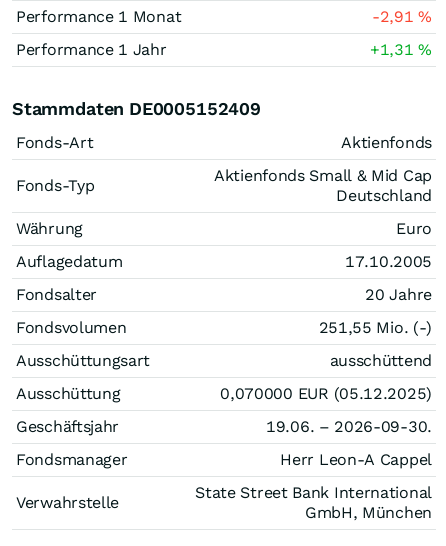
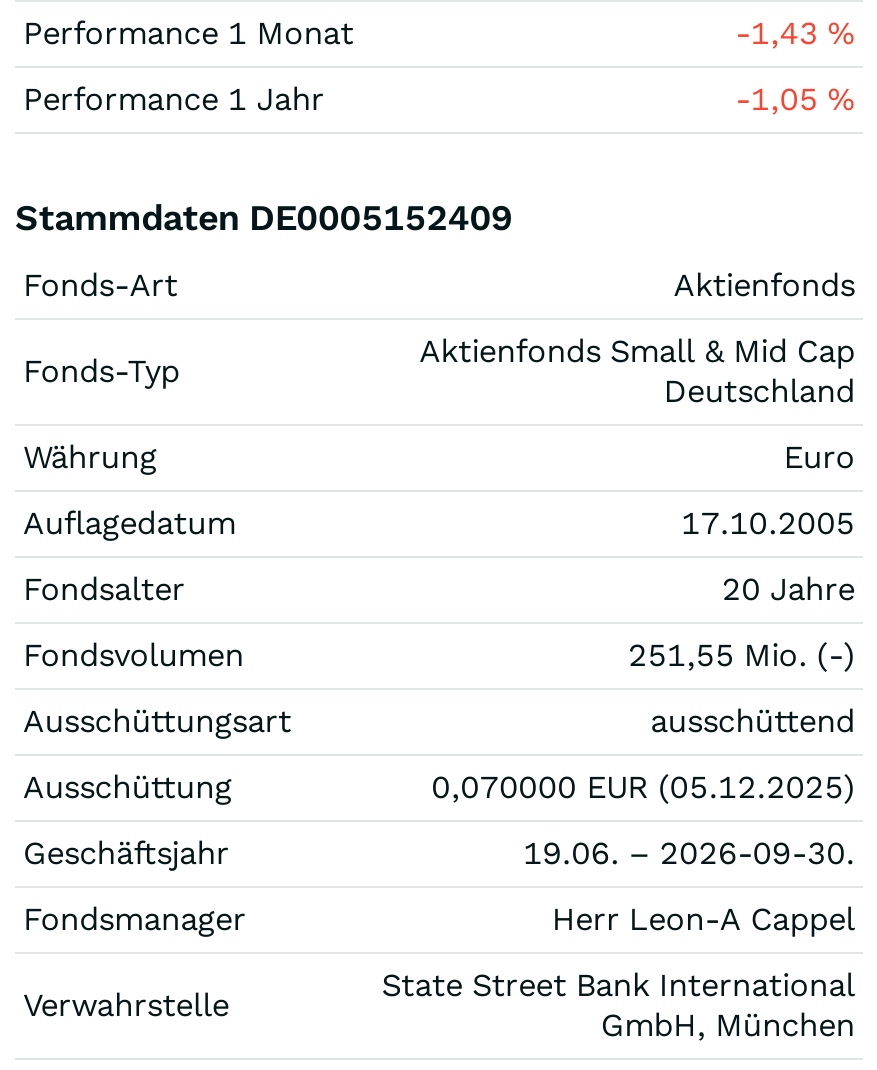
[372,7,432,26] -2,91% -> [735,14,855,52] -1,43%
[370,40,432,59] +1,31% -> [735,80,855,118] -1,05%

